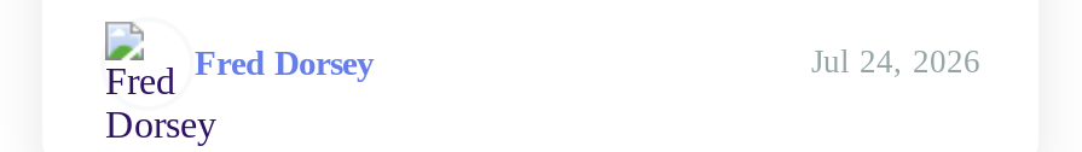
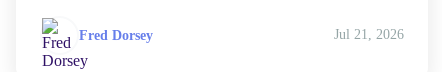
[811,44,980,80] Jul 24, 2026 -> [334,27,404,42] Jul 21, 2026

